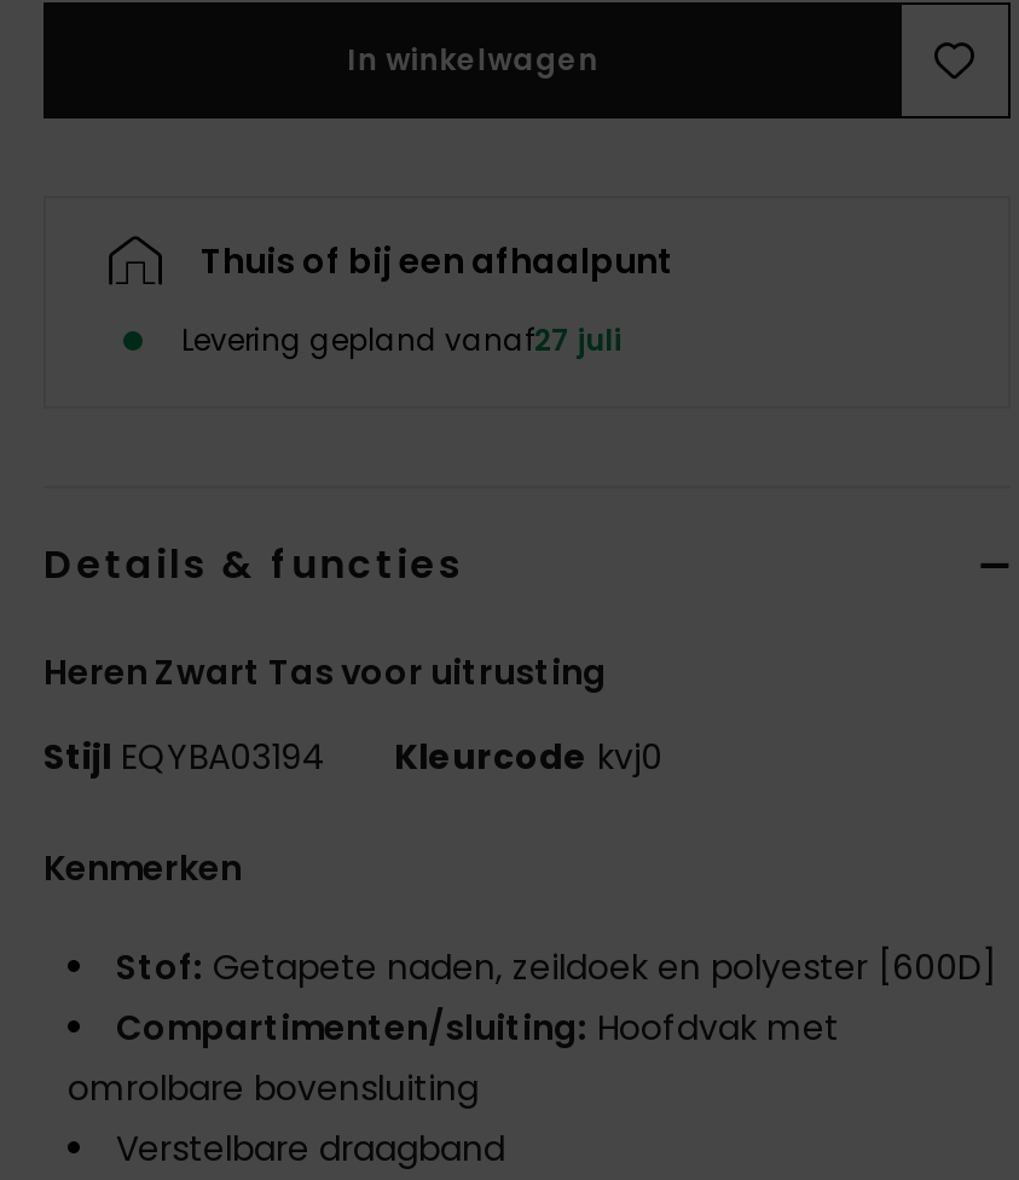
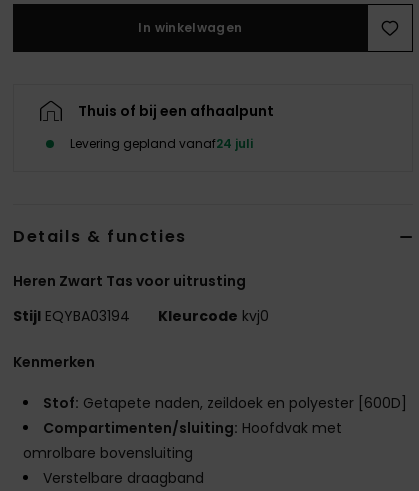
[181,319,621,361] Levering gepland vanaf27 juli -> [70,135,253,152] Levering gepland vanaf24 juli

